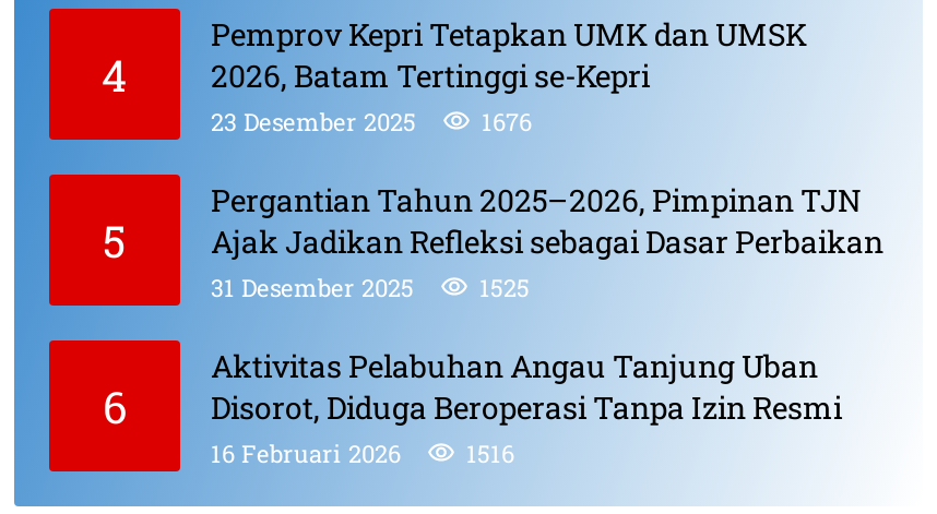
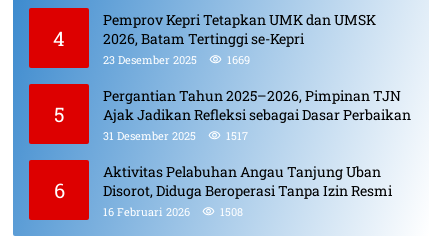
[211,105,532,138] 23 Desember 2025 1676 -> [103,52,250,67] 23 Desember 2025 1669
[211,271,530,303] 31 Desember 2025 1525 -> [103,128,248,143] 31 Desember 2025 1517
[211,437,514,469] 16 Februari 2026 1516 -> [103,204,243,219] 16 Februari 2026 1508

